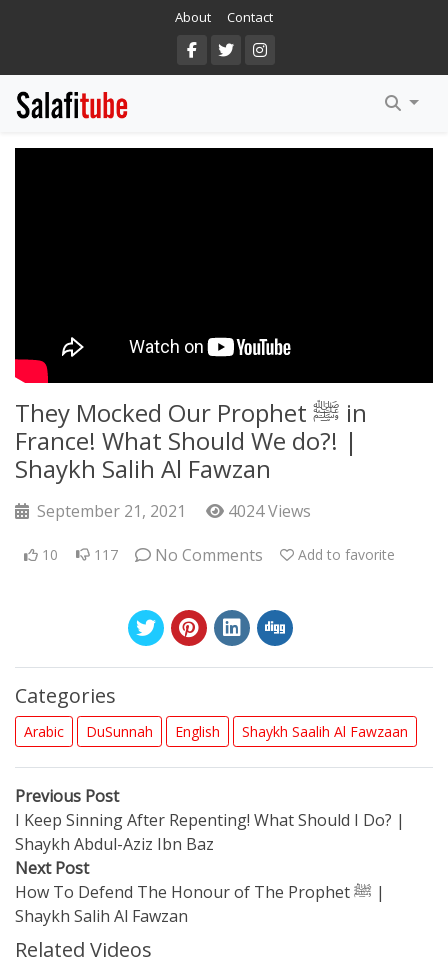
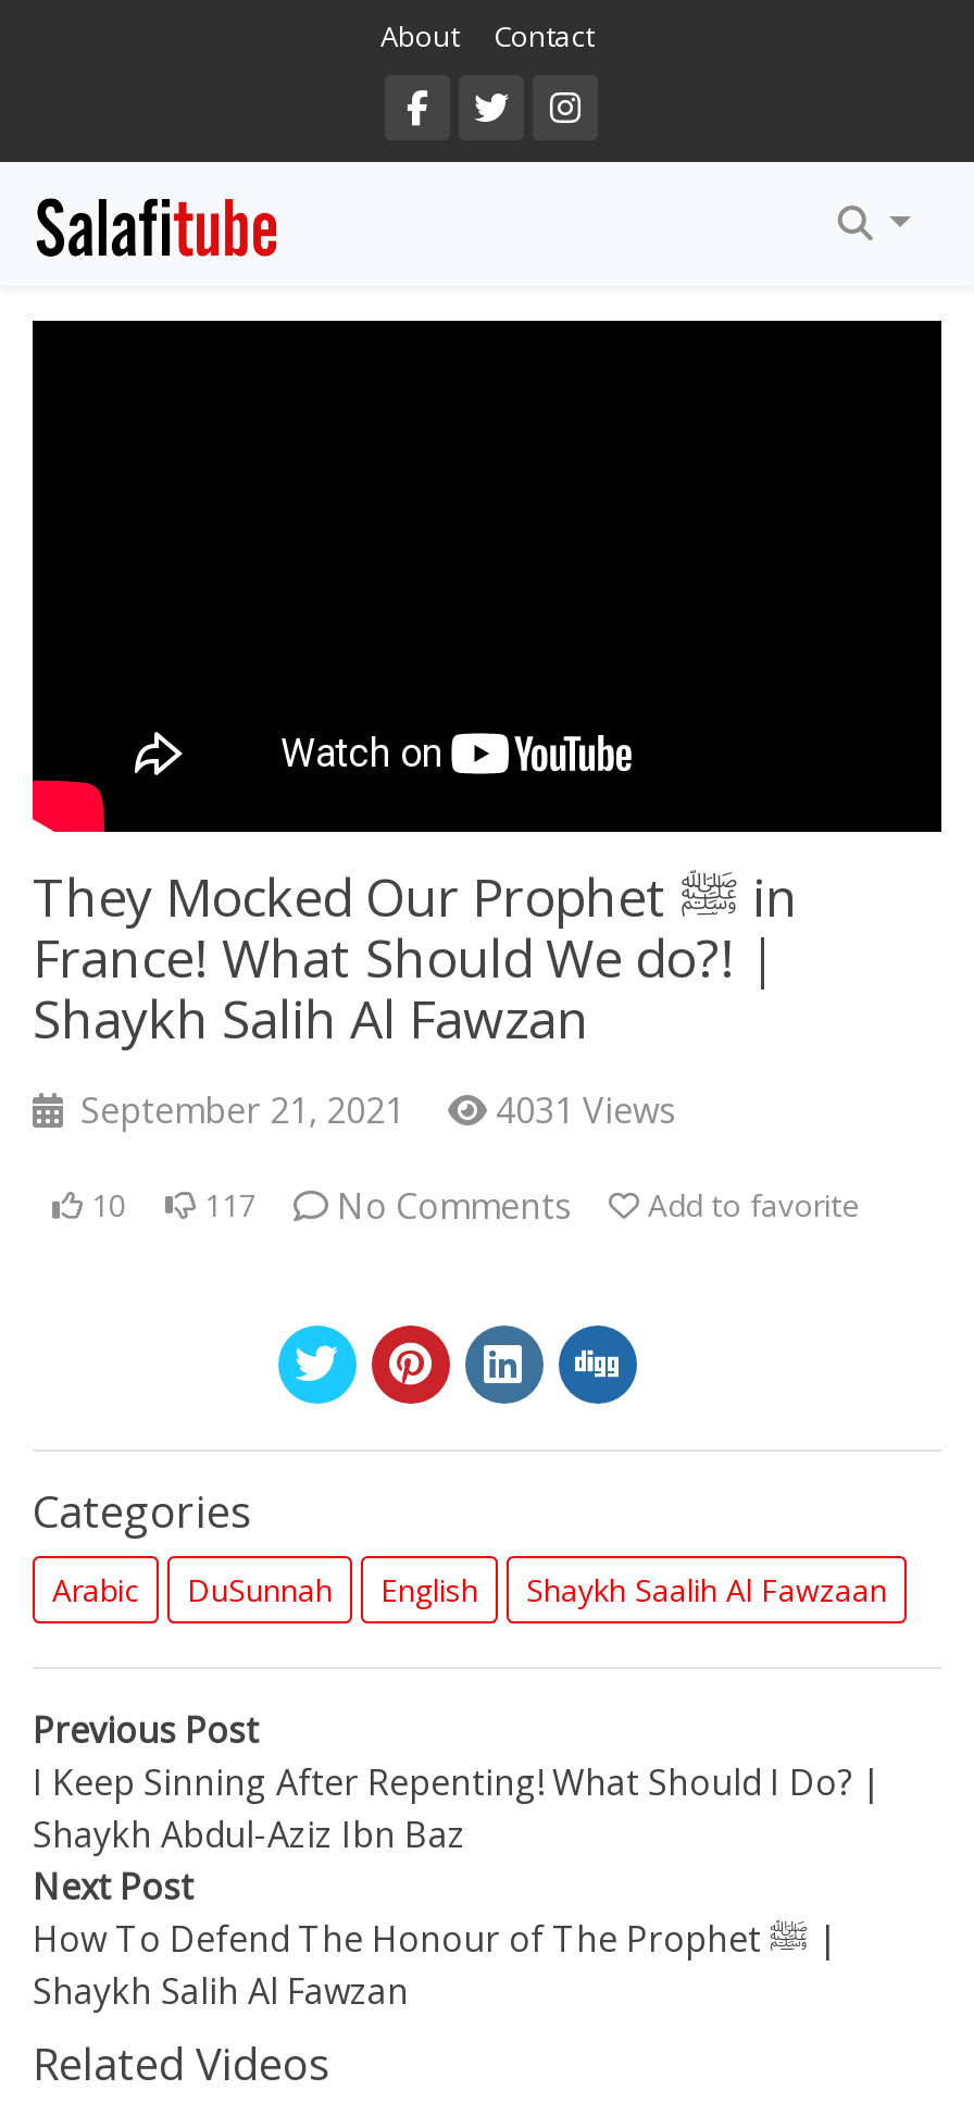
[33,500,311,522] September 21, 2021 4024 Views -> [72,1086,676,1134] September 21, 2021 4031 Views

